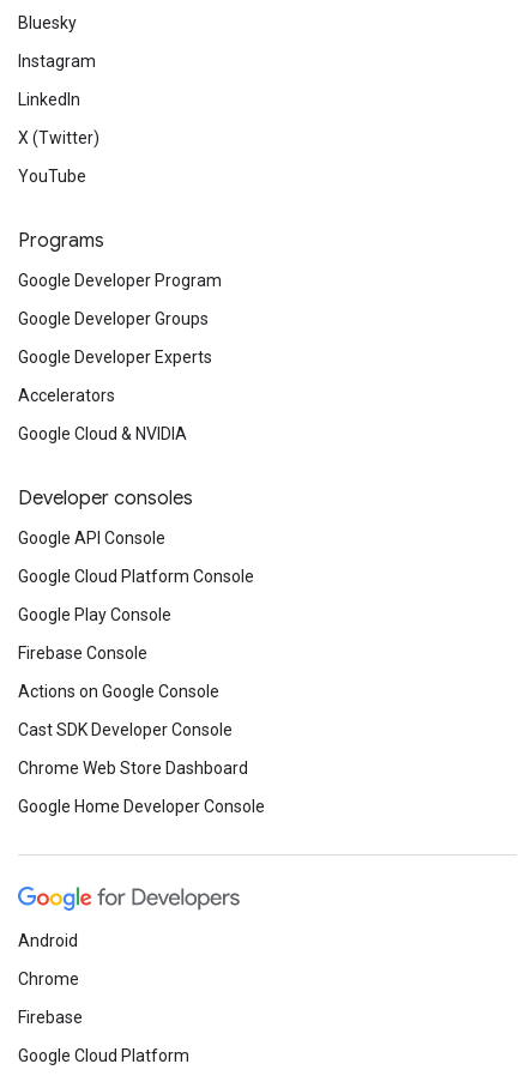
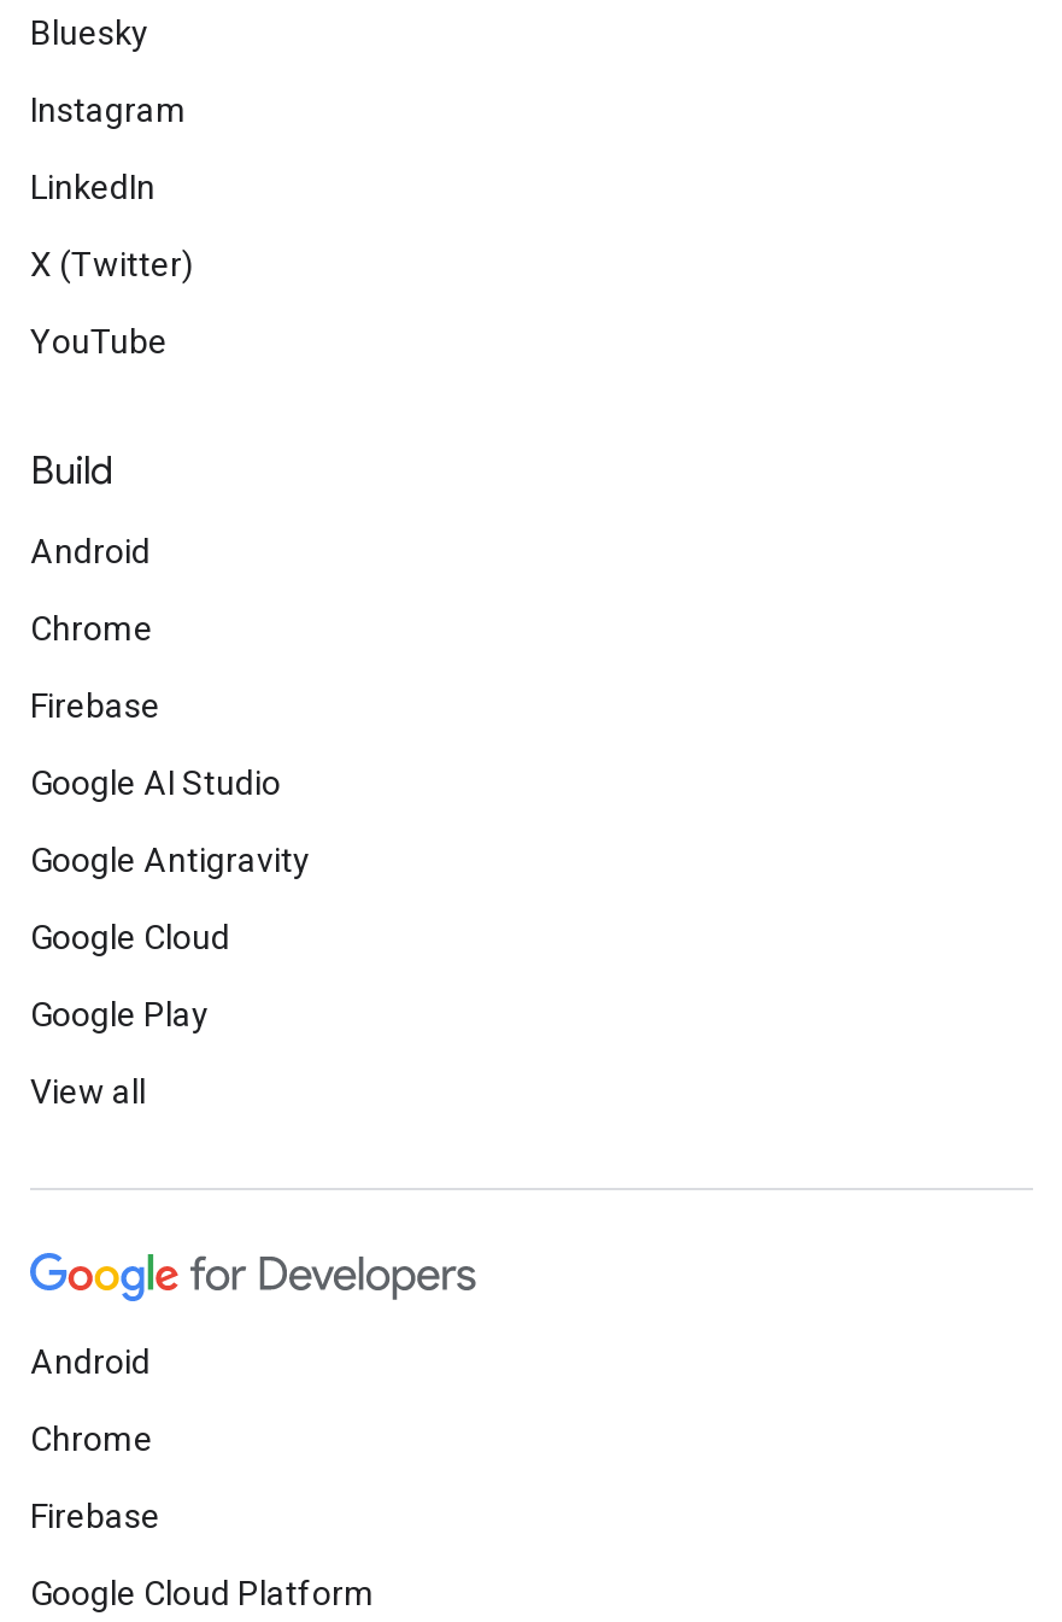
[18,229,265,816] Programs | Google Developer Program | Google Developer Groups | Google Developer Experts | Accelerators | Google Cloud & NVIDIA | Developer consoles | Google API Console | Google Cloud Platform Console | Google Play Console | Firebase Console | Actions on Google Console | Cast SDK Developer Console | Chrome Web Store Dashboard | Google Home Developer Console -> [30,447,310,1111] Build | Android | Chrome | Firebase | Google AI Studio | Google Antigravity | Google Cloud | Google Play | View all

